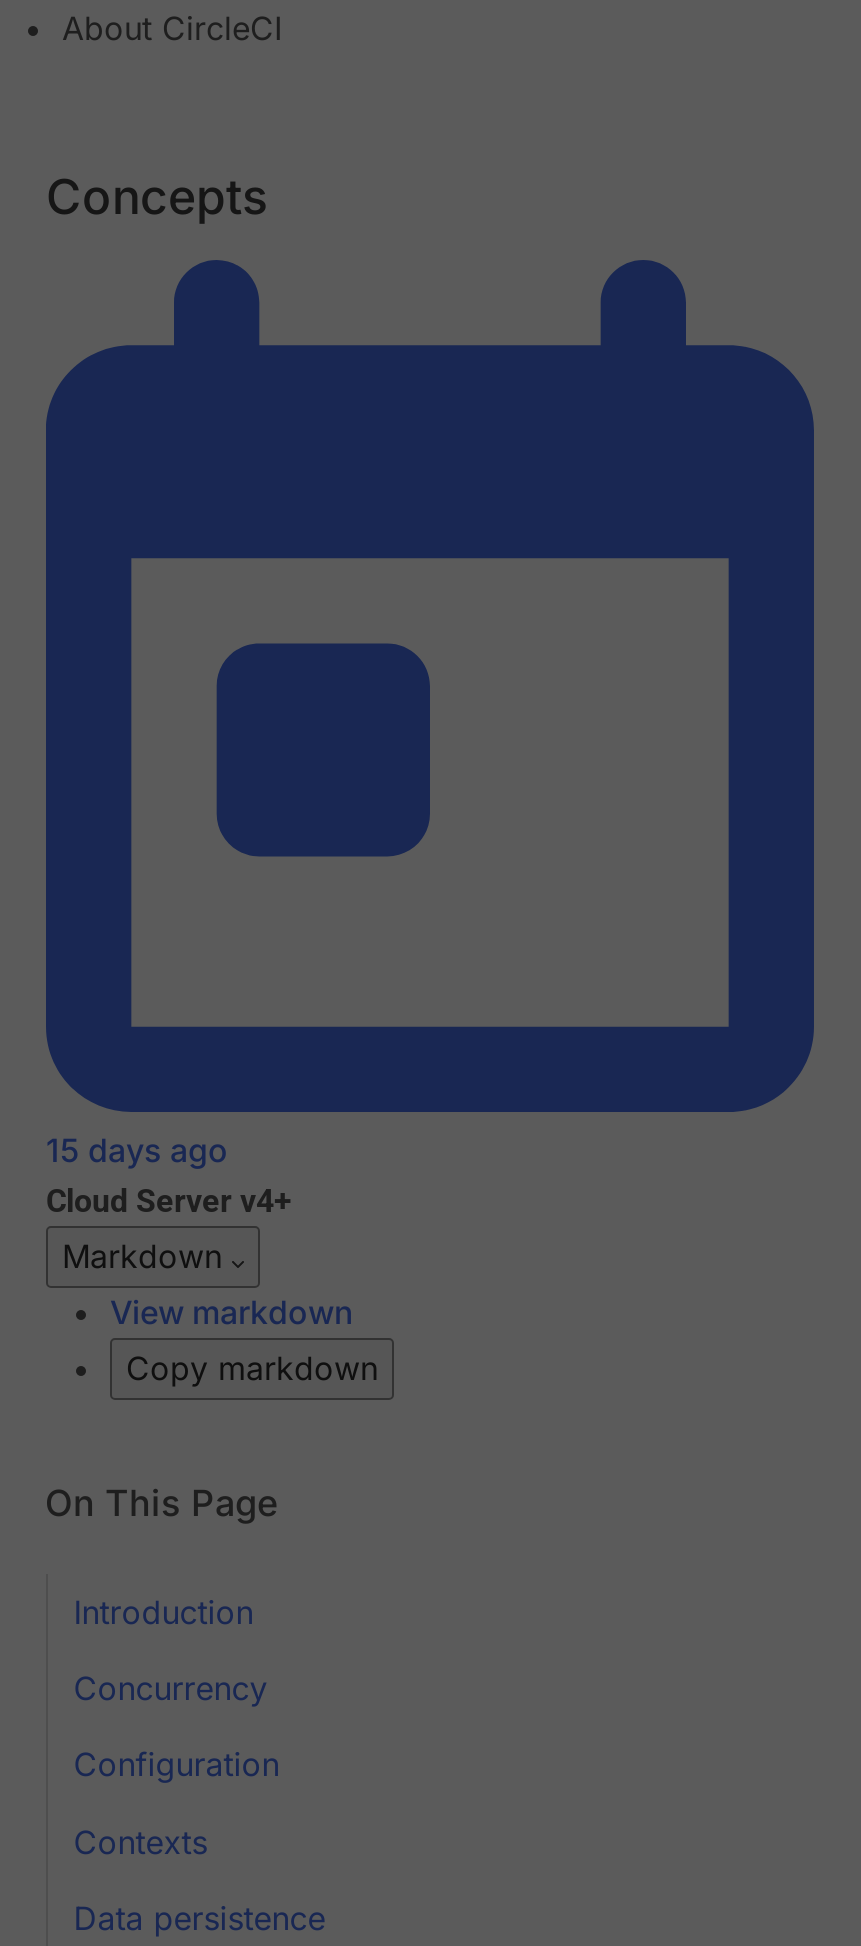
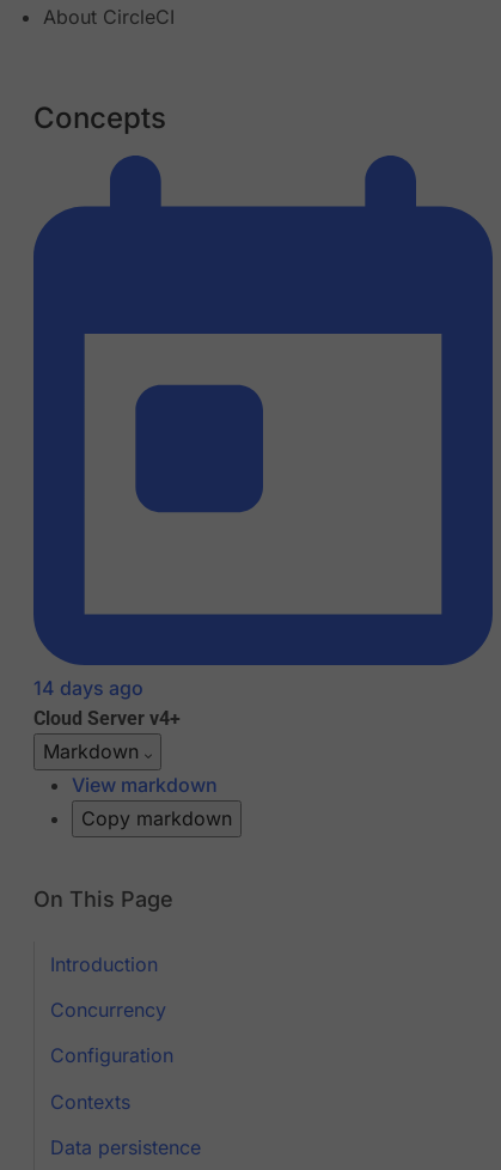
[46,1131,228,1171] 15 days ago -> [33,677,143,700] 14 days ago

